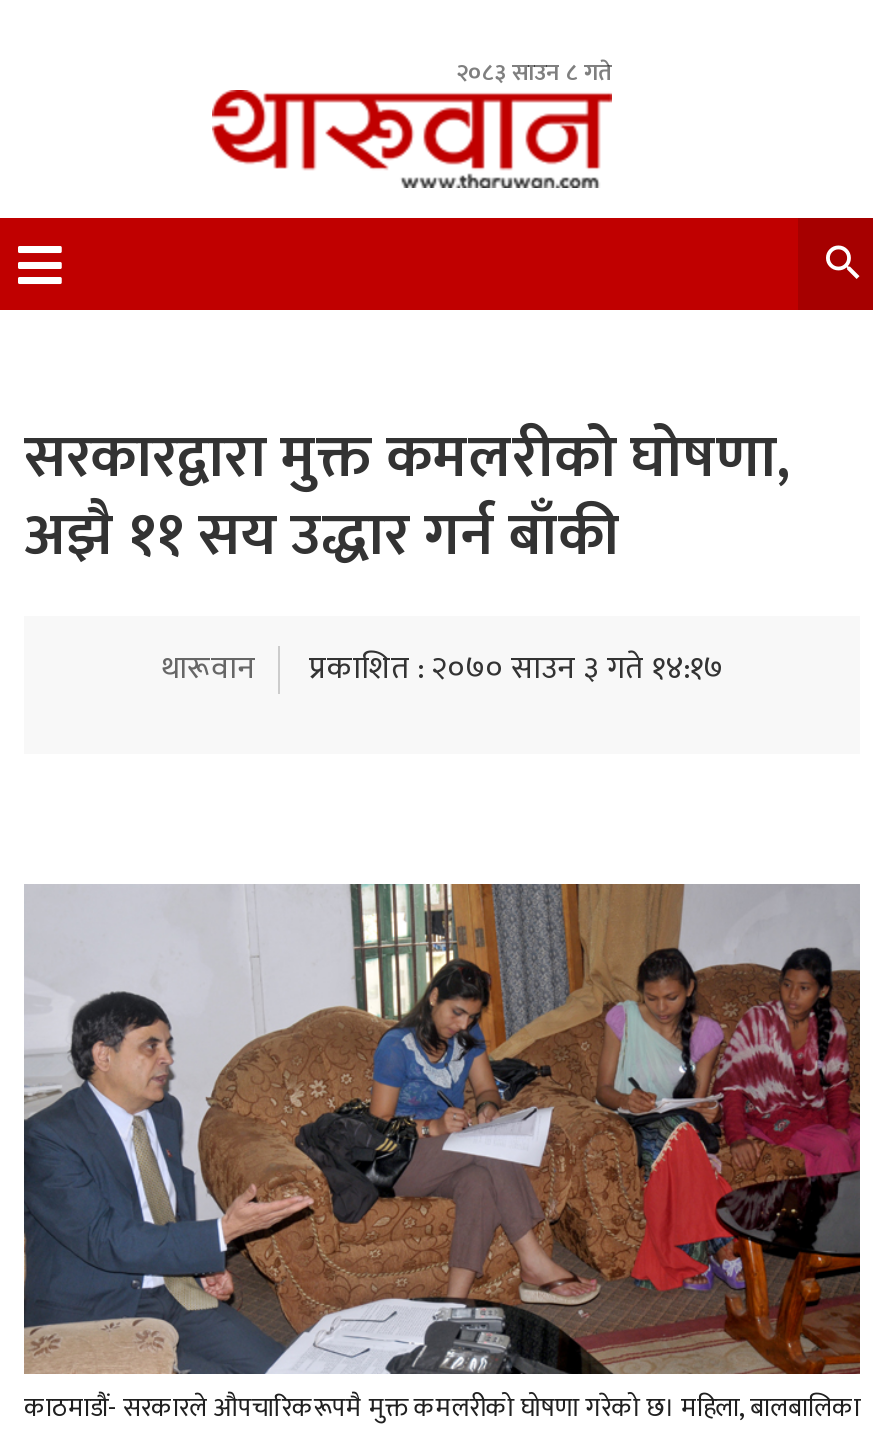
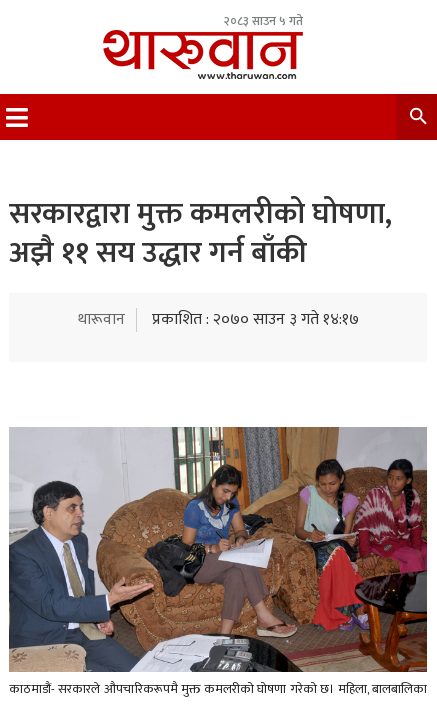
[456,52,612,92] २०८३ साउन ८ गते -> [224,11,303,31] २०८३ साउन ५ गते

